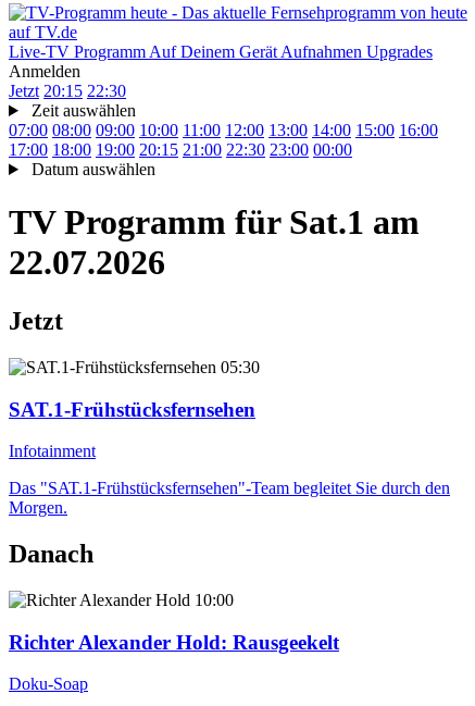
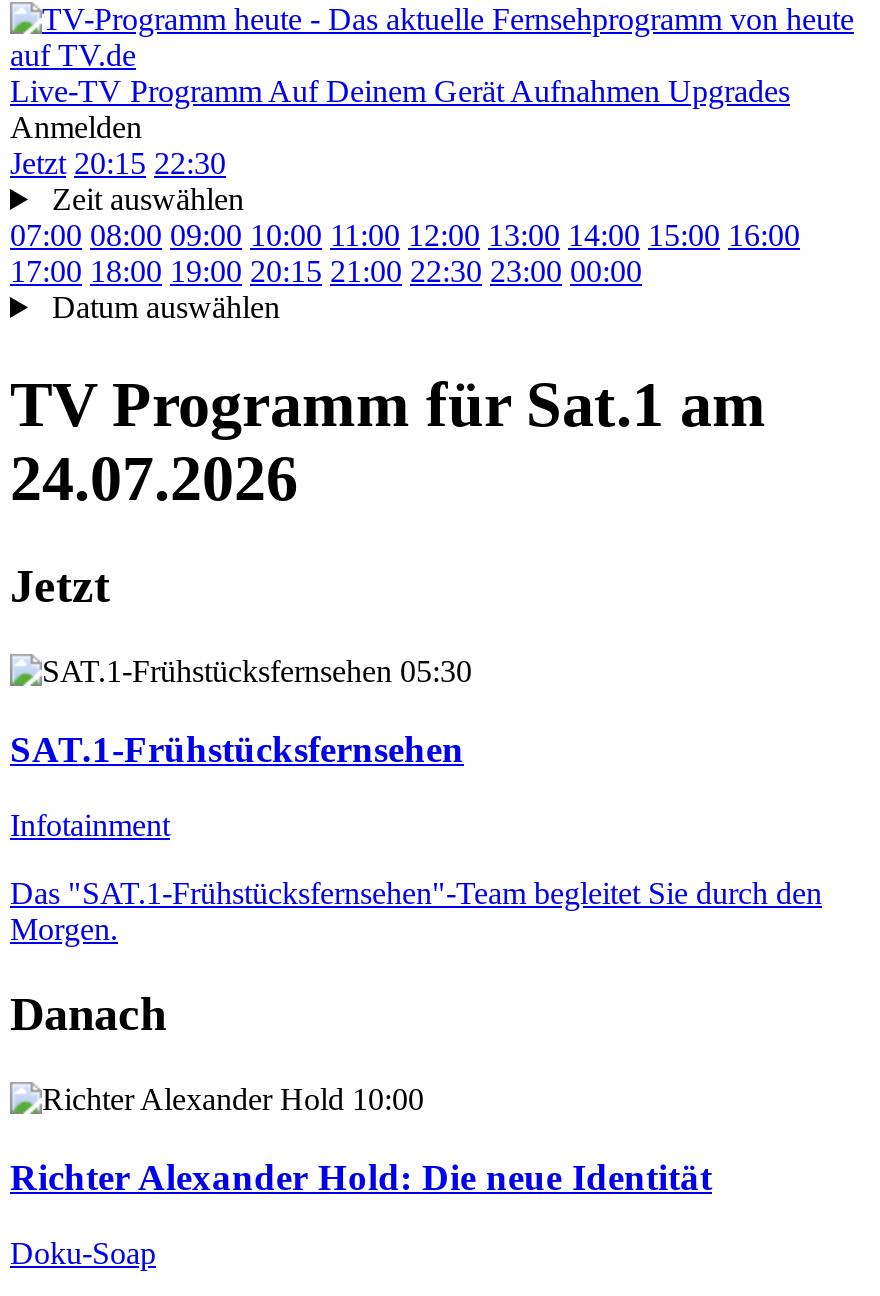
[9,243,165,282] 22.07.2026 -> [10,443,298,515] 24.07.2026
[9,631,339,654] Richter Alexander Hold: Rausgeekelt -> [10,1156,712,1198] Richter Alexander Hold: Die neue Identität

